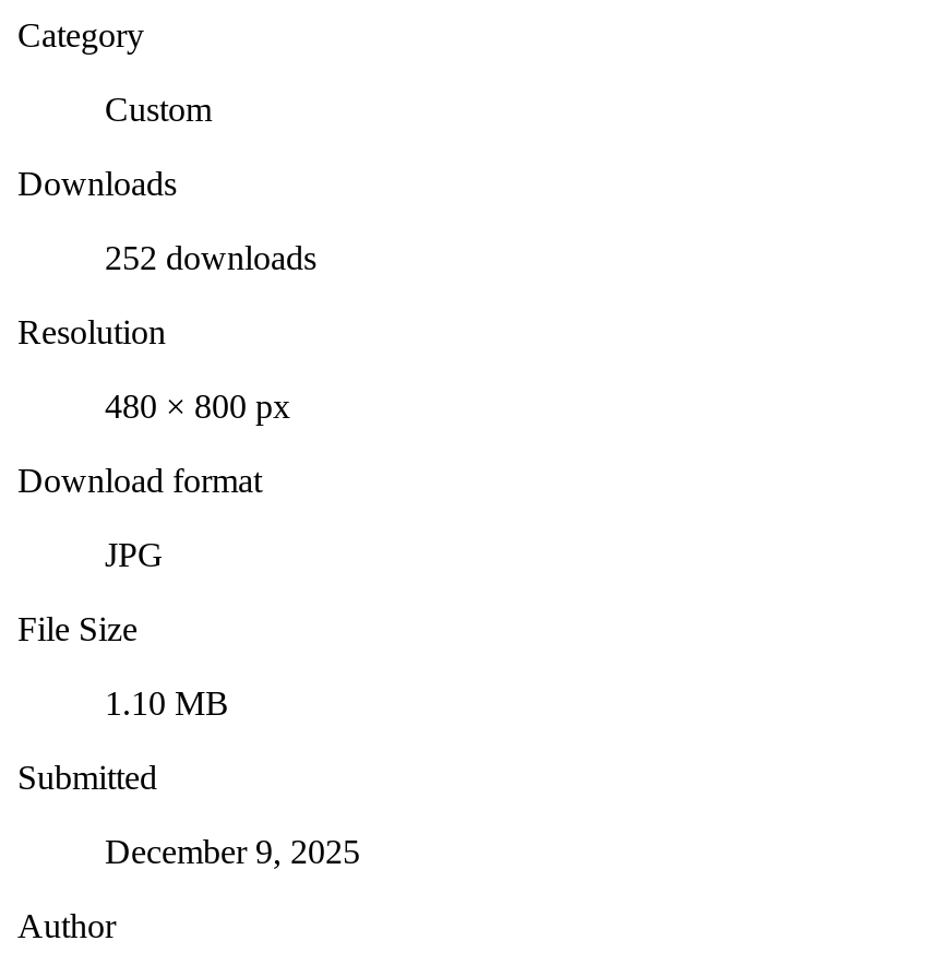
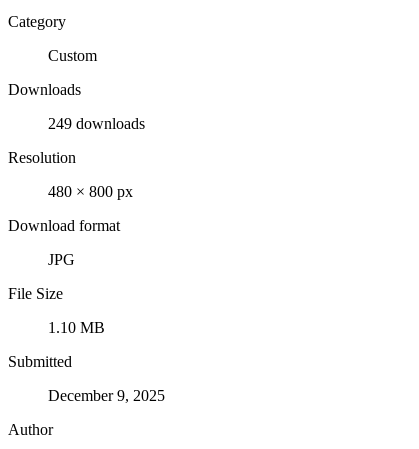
[105,239,316,276] 252 downloads -> [48,115,145,132] 249 downloads

